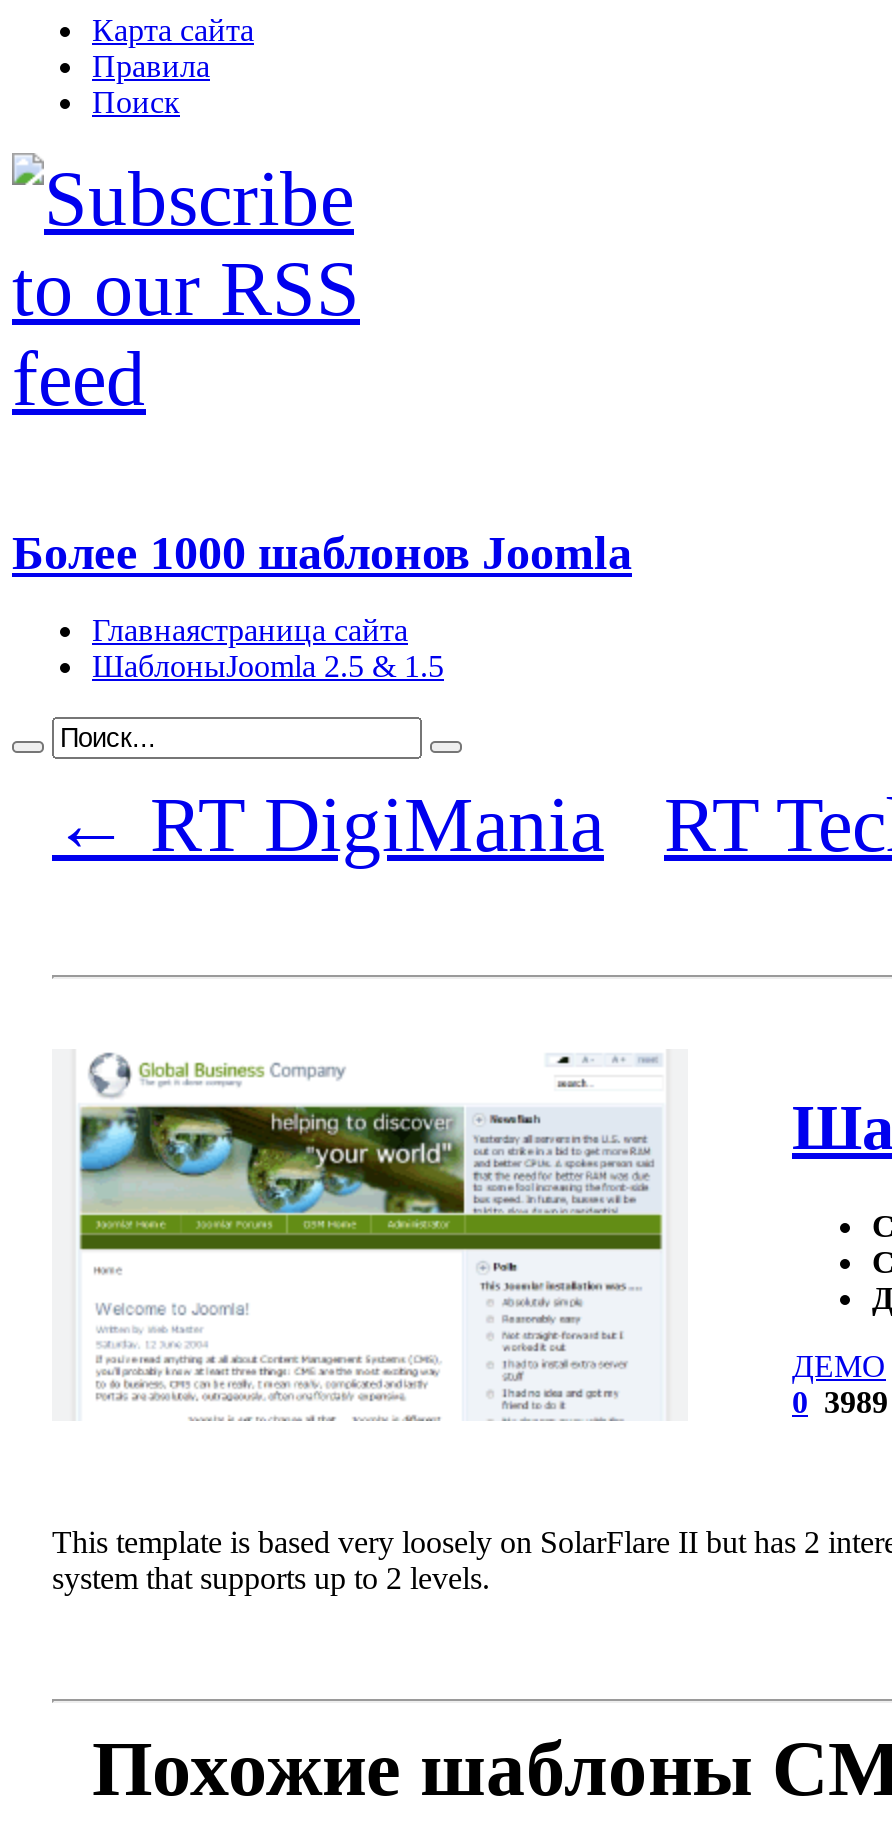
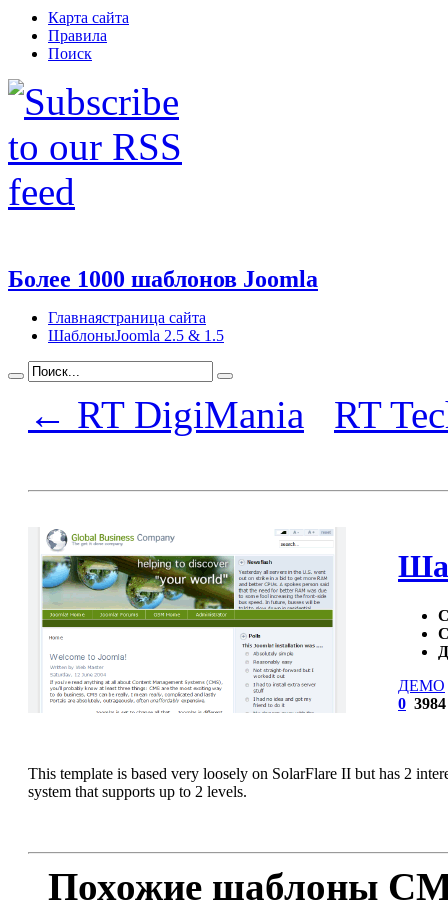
[792,1385,888,1419] 0 3989 -> [398,695,446,712] 0 3984

